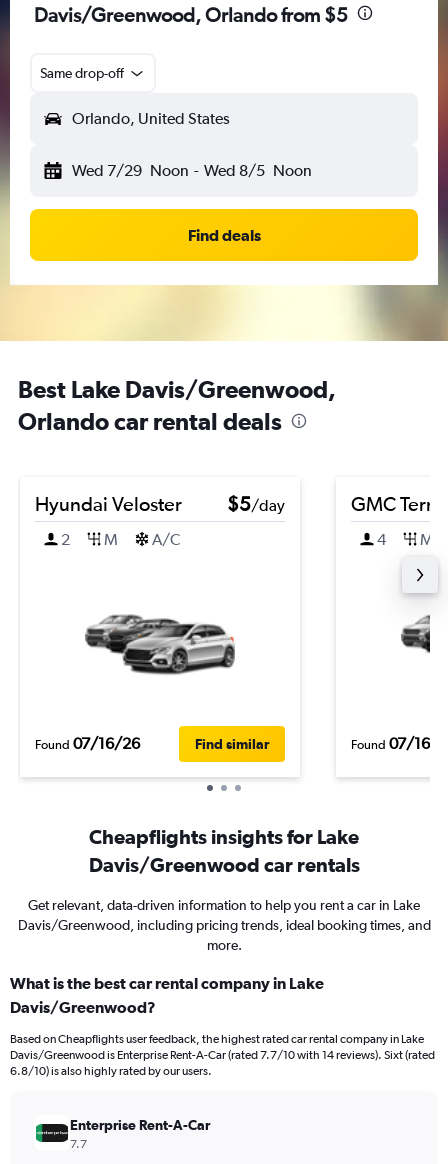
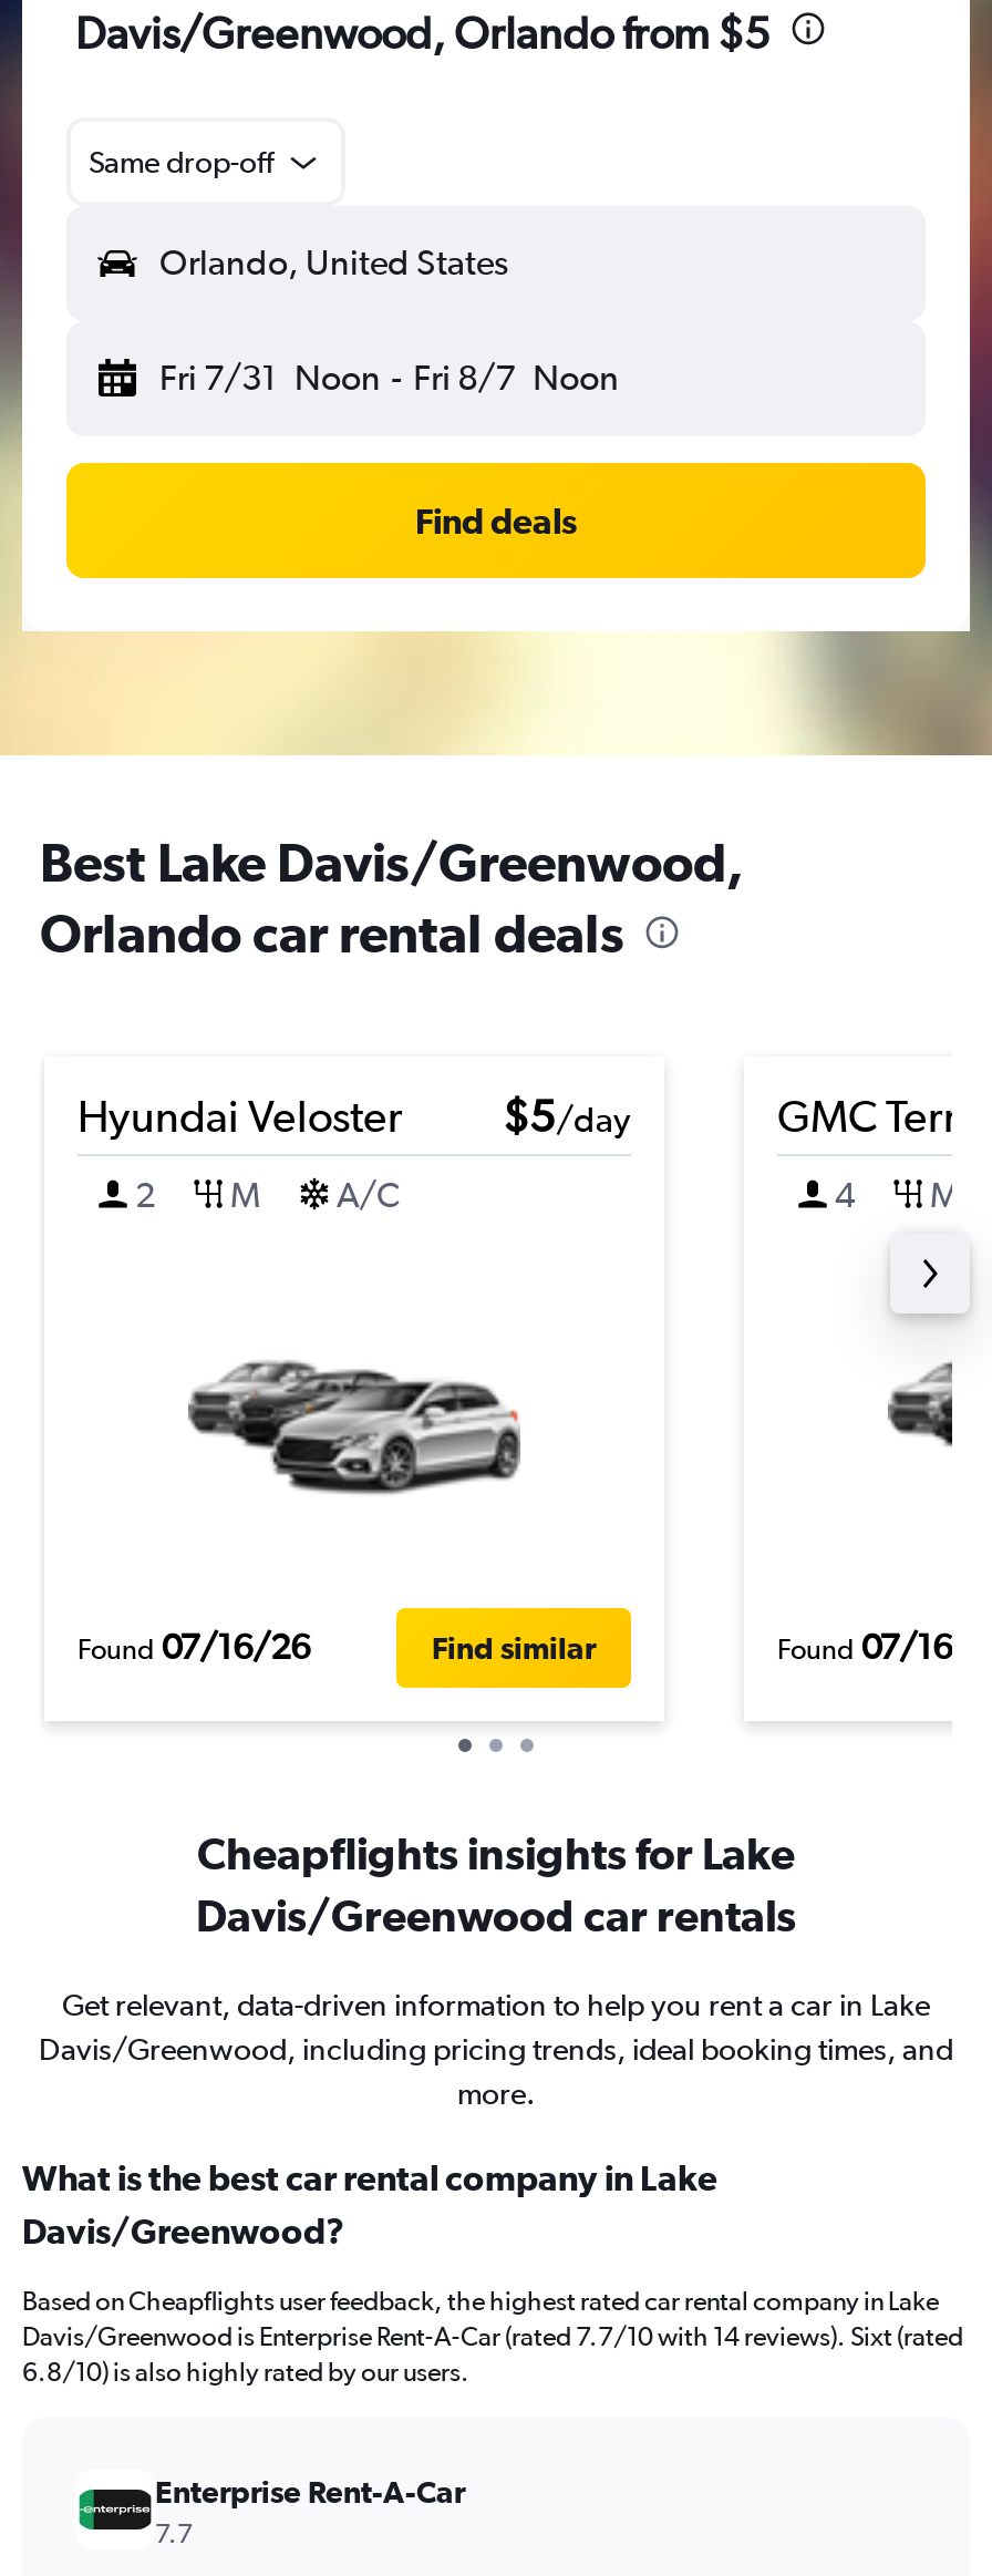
[72,161,312,180] Wed 7/29 Noon - Wed 8/5 Noon -> [159,357,619,399] Fri 7/31 Noon - Fri 8/7 Noon

